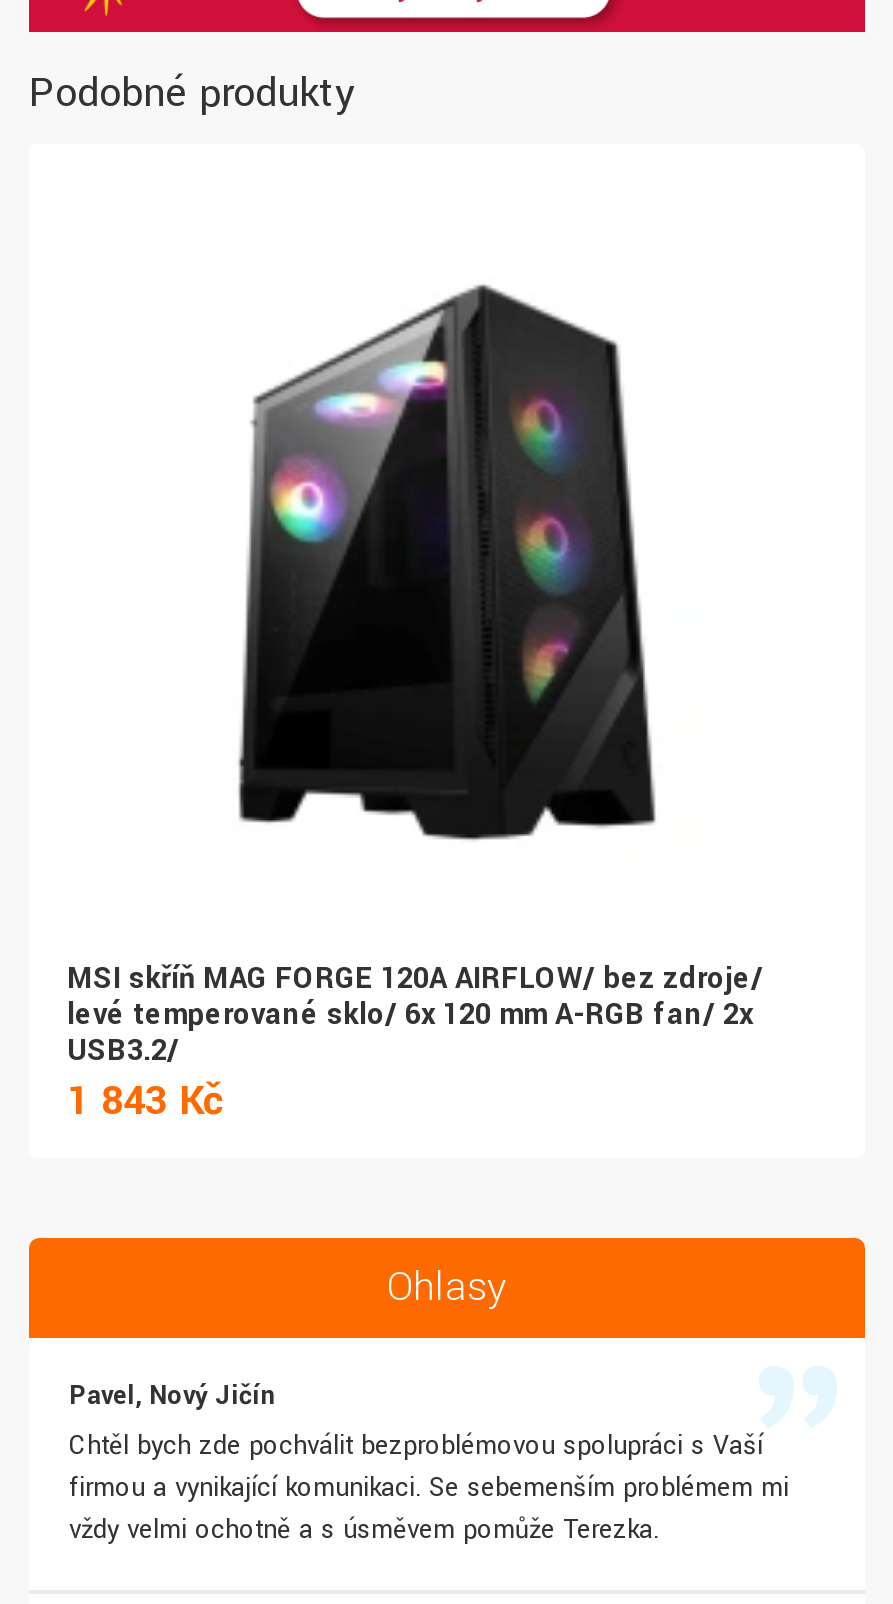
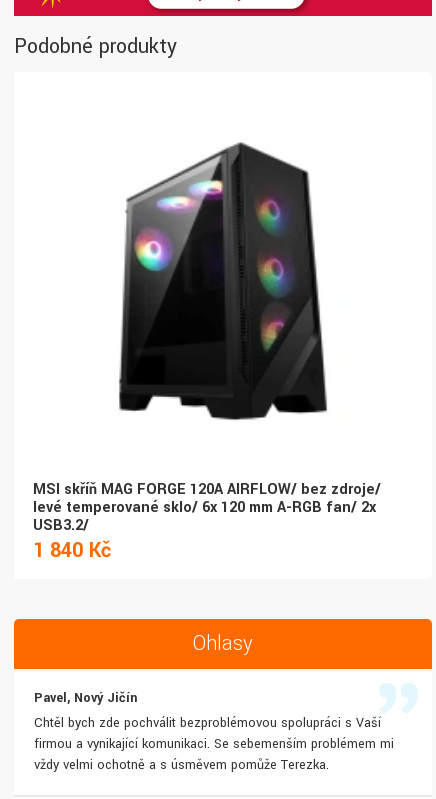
[67,1072,223,1130] 1 843 Kč -> [33,536,111,565] 1 840 Kč

